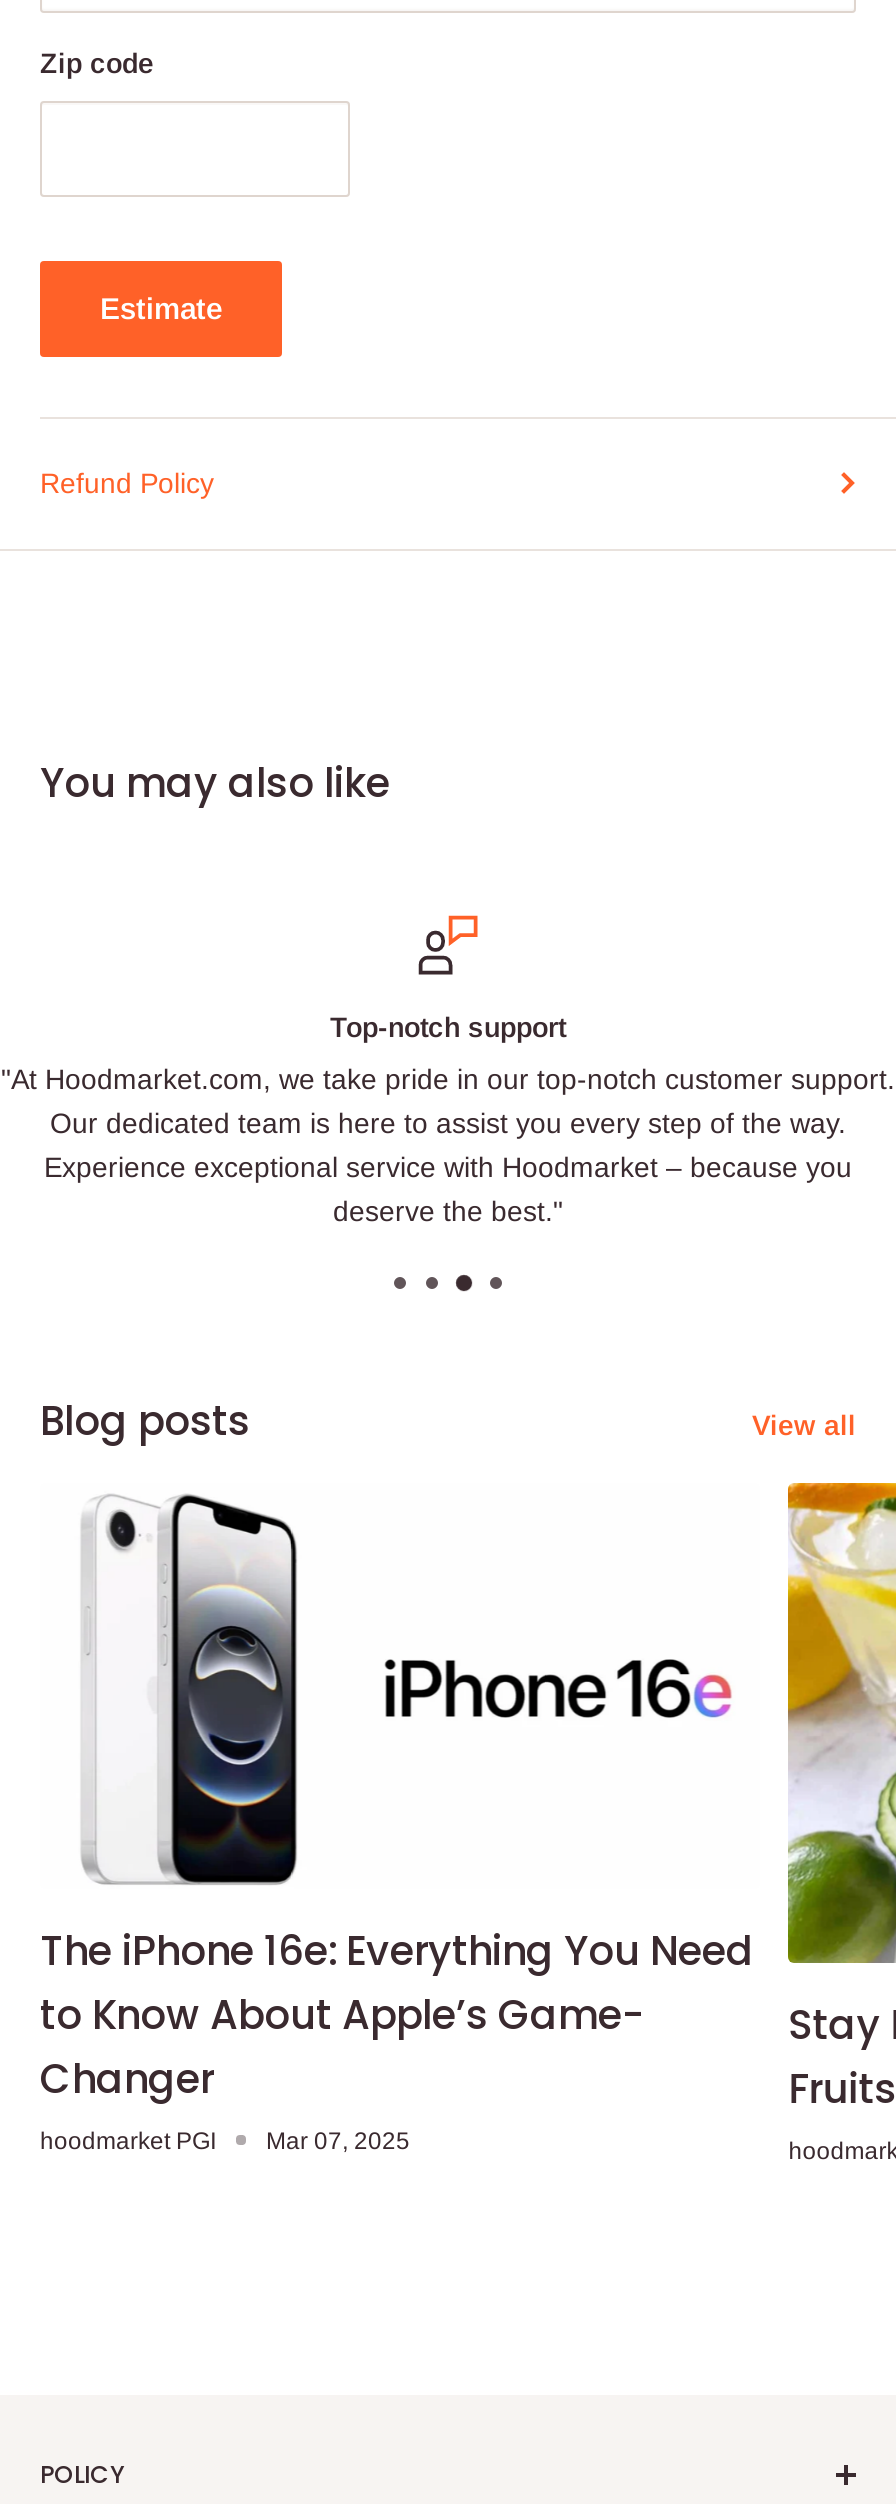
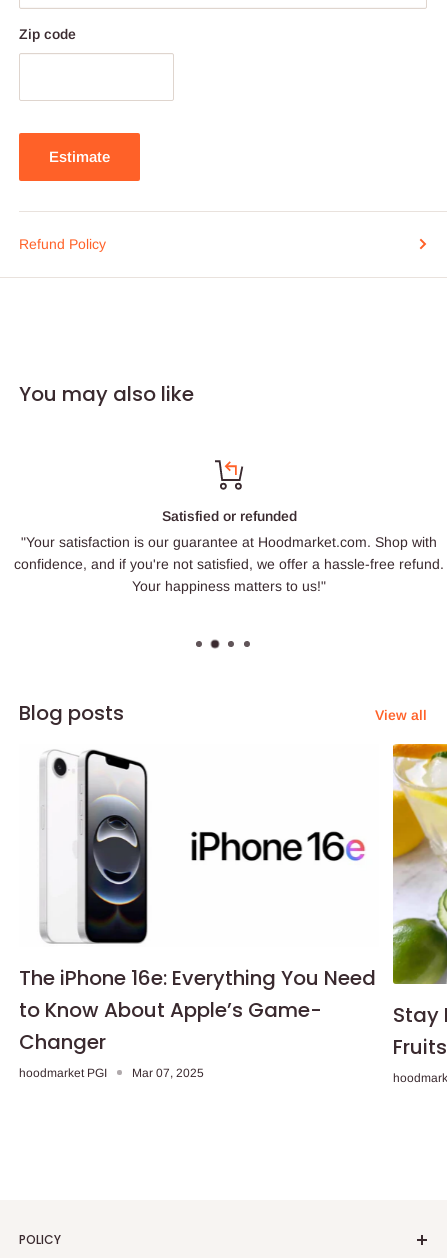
[330,913,566,1043] [image] | Top-notch support -> [156,459,291,524] [image] | Satisfied or refunded
[1,1063,895,1227] "At Hoodmarket.com, we take pride in our top-notch customer support. | Our dedicated team is here to assist you every step of the way. | Experience exceptional service with Hoodmarket – because you | deserve the best." -> [8,534,438,594] "Your satisfaction is our guarantee at Hoodmarket.com. Shop with | confidence, and if you're not satisfied, we offer a hassle-free refund. | Your happiness matters to us!"

